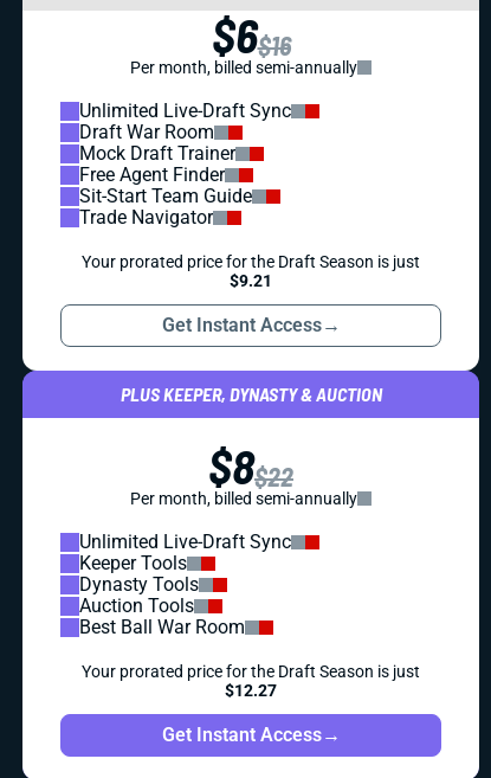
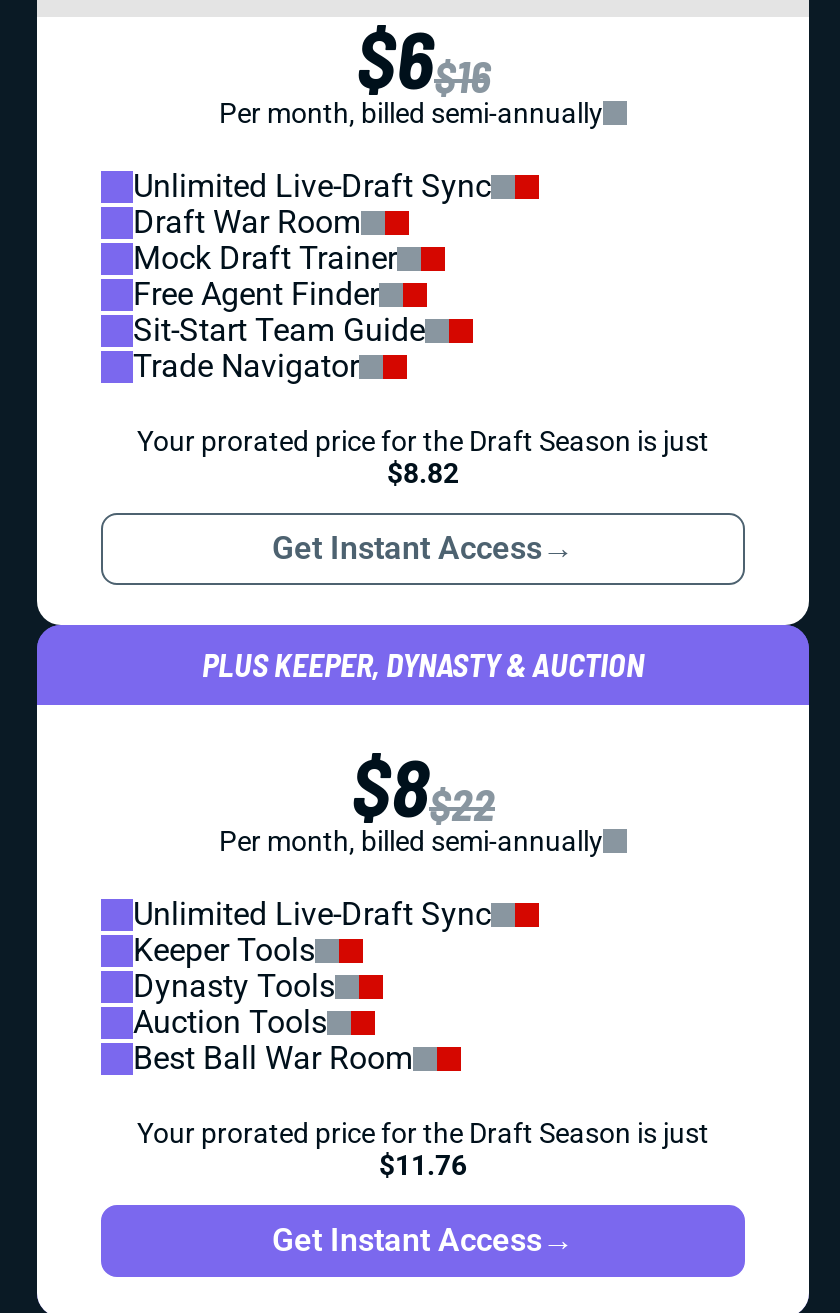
[230,271,272,290] $9.21 -> [387,457,459,489] $8.82
[225,681,277,700] $12.27 -> [379,1149,467,1181] $11.76

